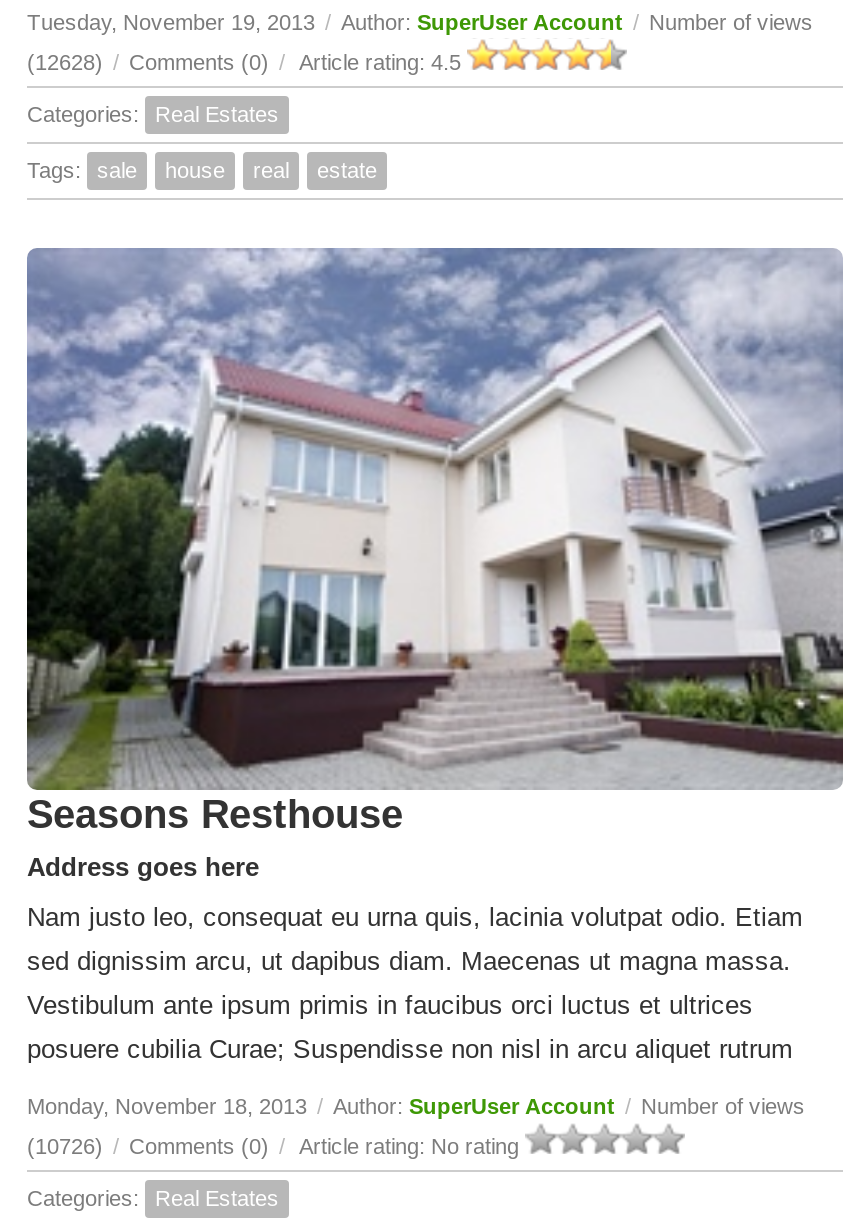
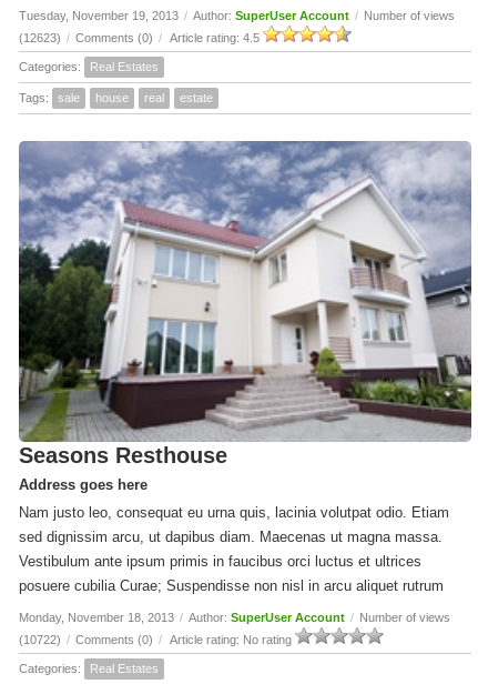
[27,50,467,74] (12628) / Comments (0) / Article rating: 4.5 -> [19,31,263,45] (12623) / Comments (0) / Article rating: 4.5
[27,1134,525,1158] (10726) / Comments (0) / Article rating: No rating -> [19,633,295,646] (10722) / Comments (0) / Article rating: No rating

